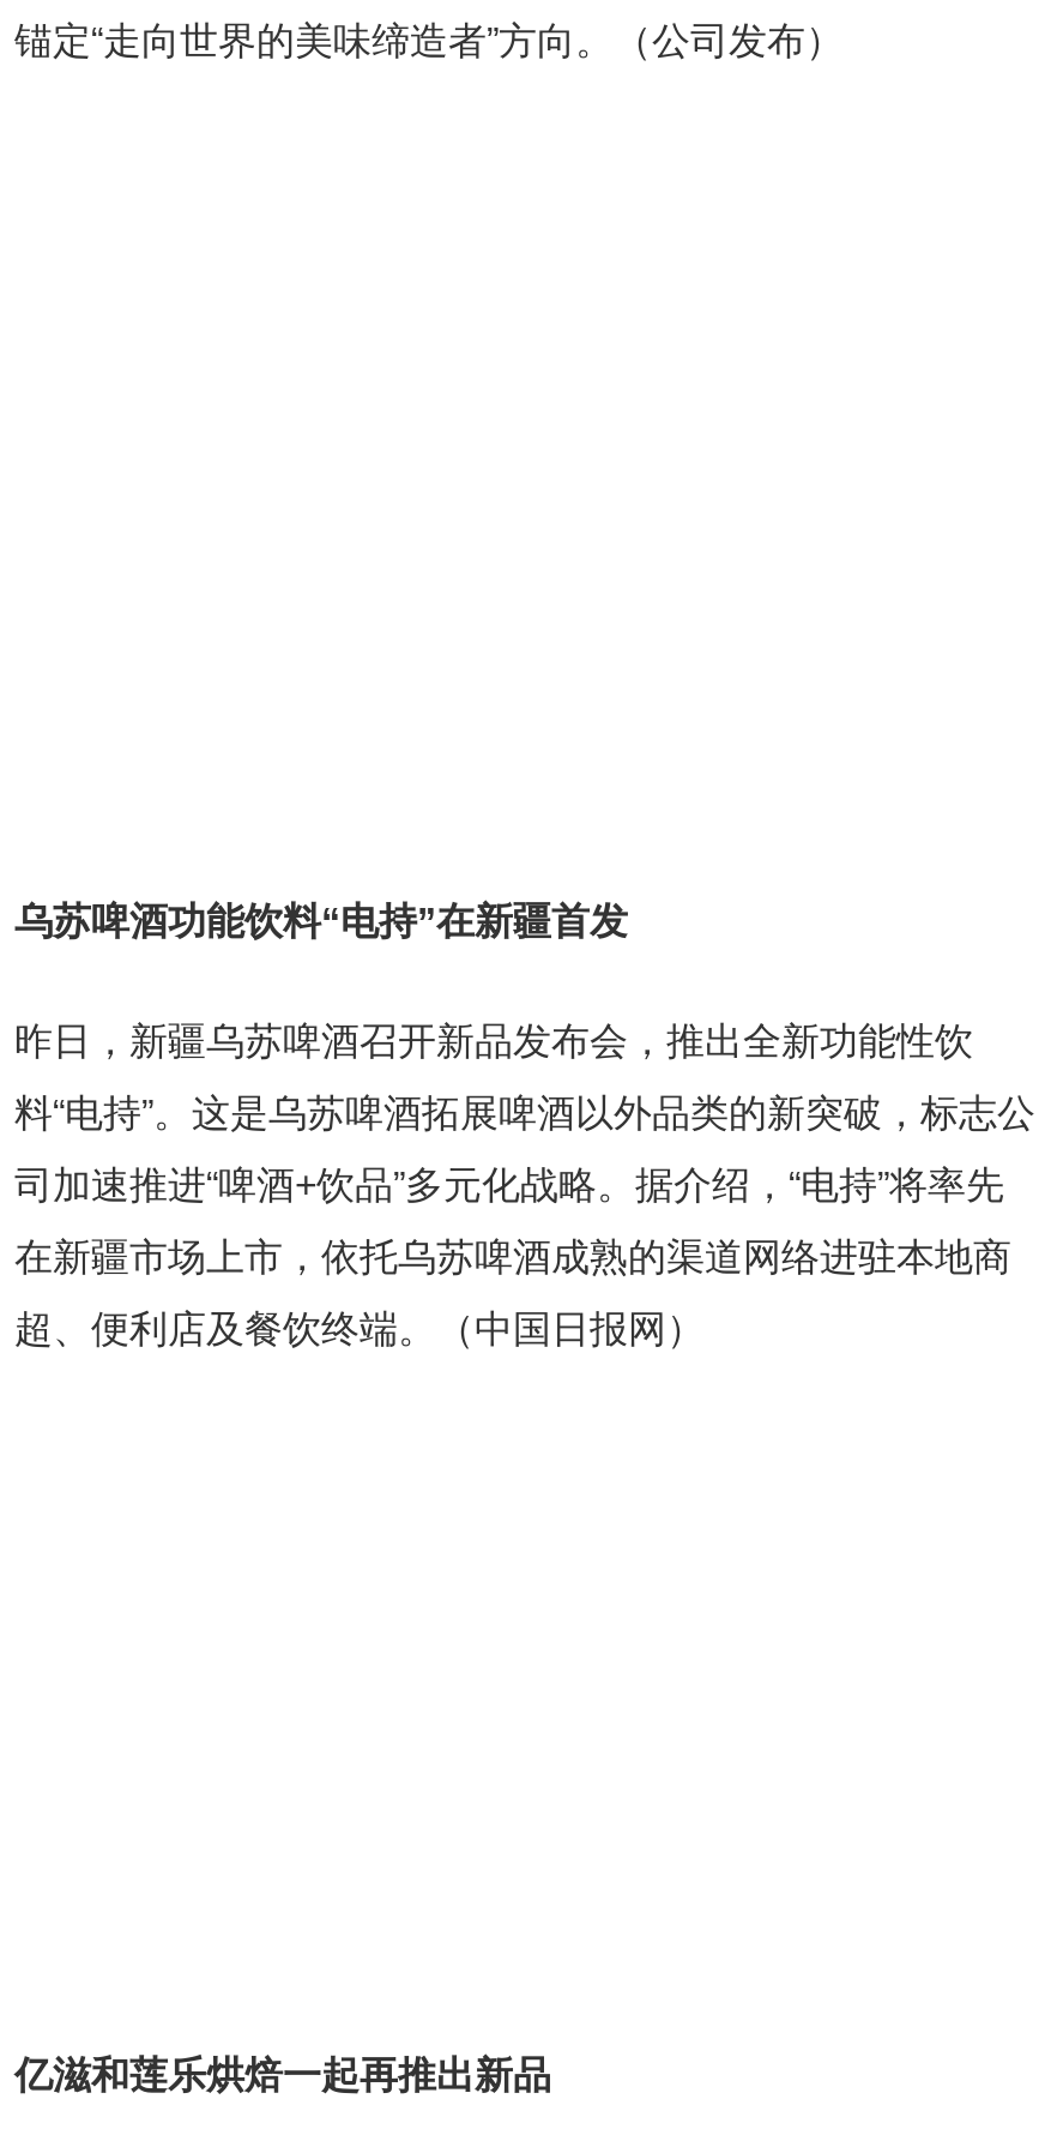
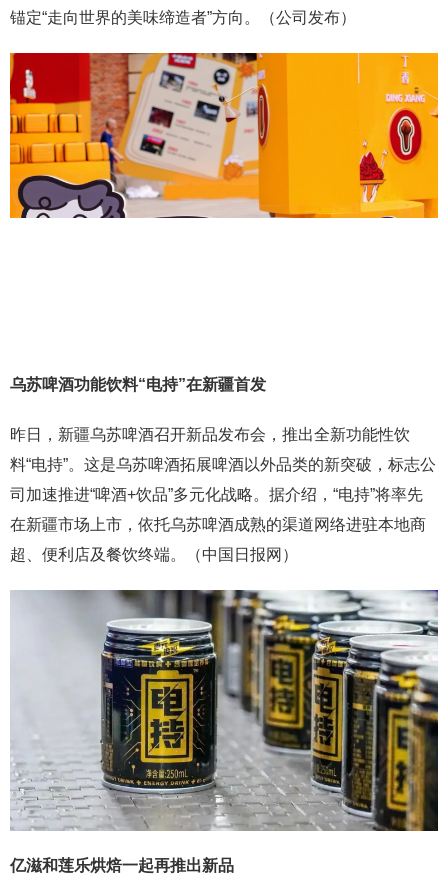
none -> [9,52,439,219] [image]
none -> [10,589,439,832] [image]

